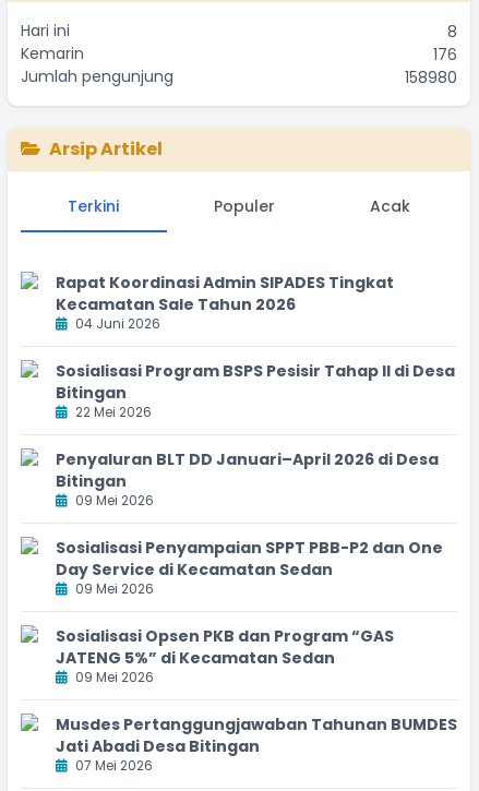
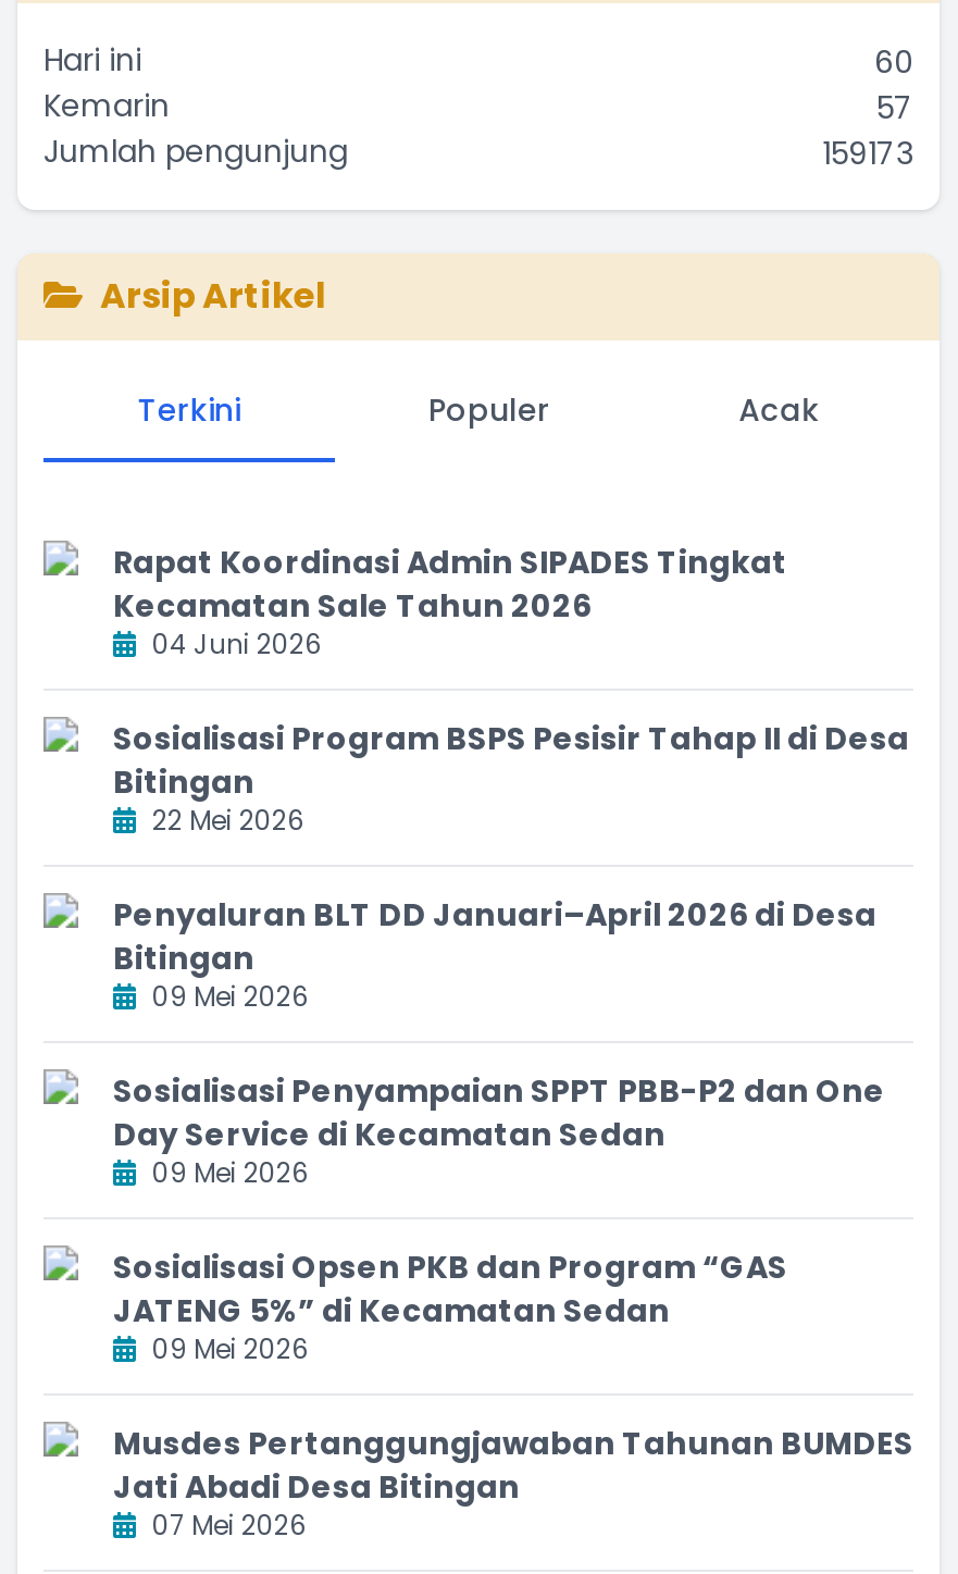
[447,21,457,43] 8 -> [874,41,913,84] 60
[433,44,457,66] 176 -> [876,86,913,130] 57
[405,67,457,89] 158980 -> [822,132,913,176] 159173

